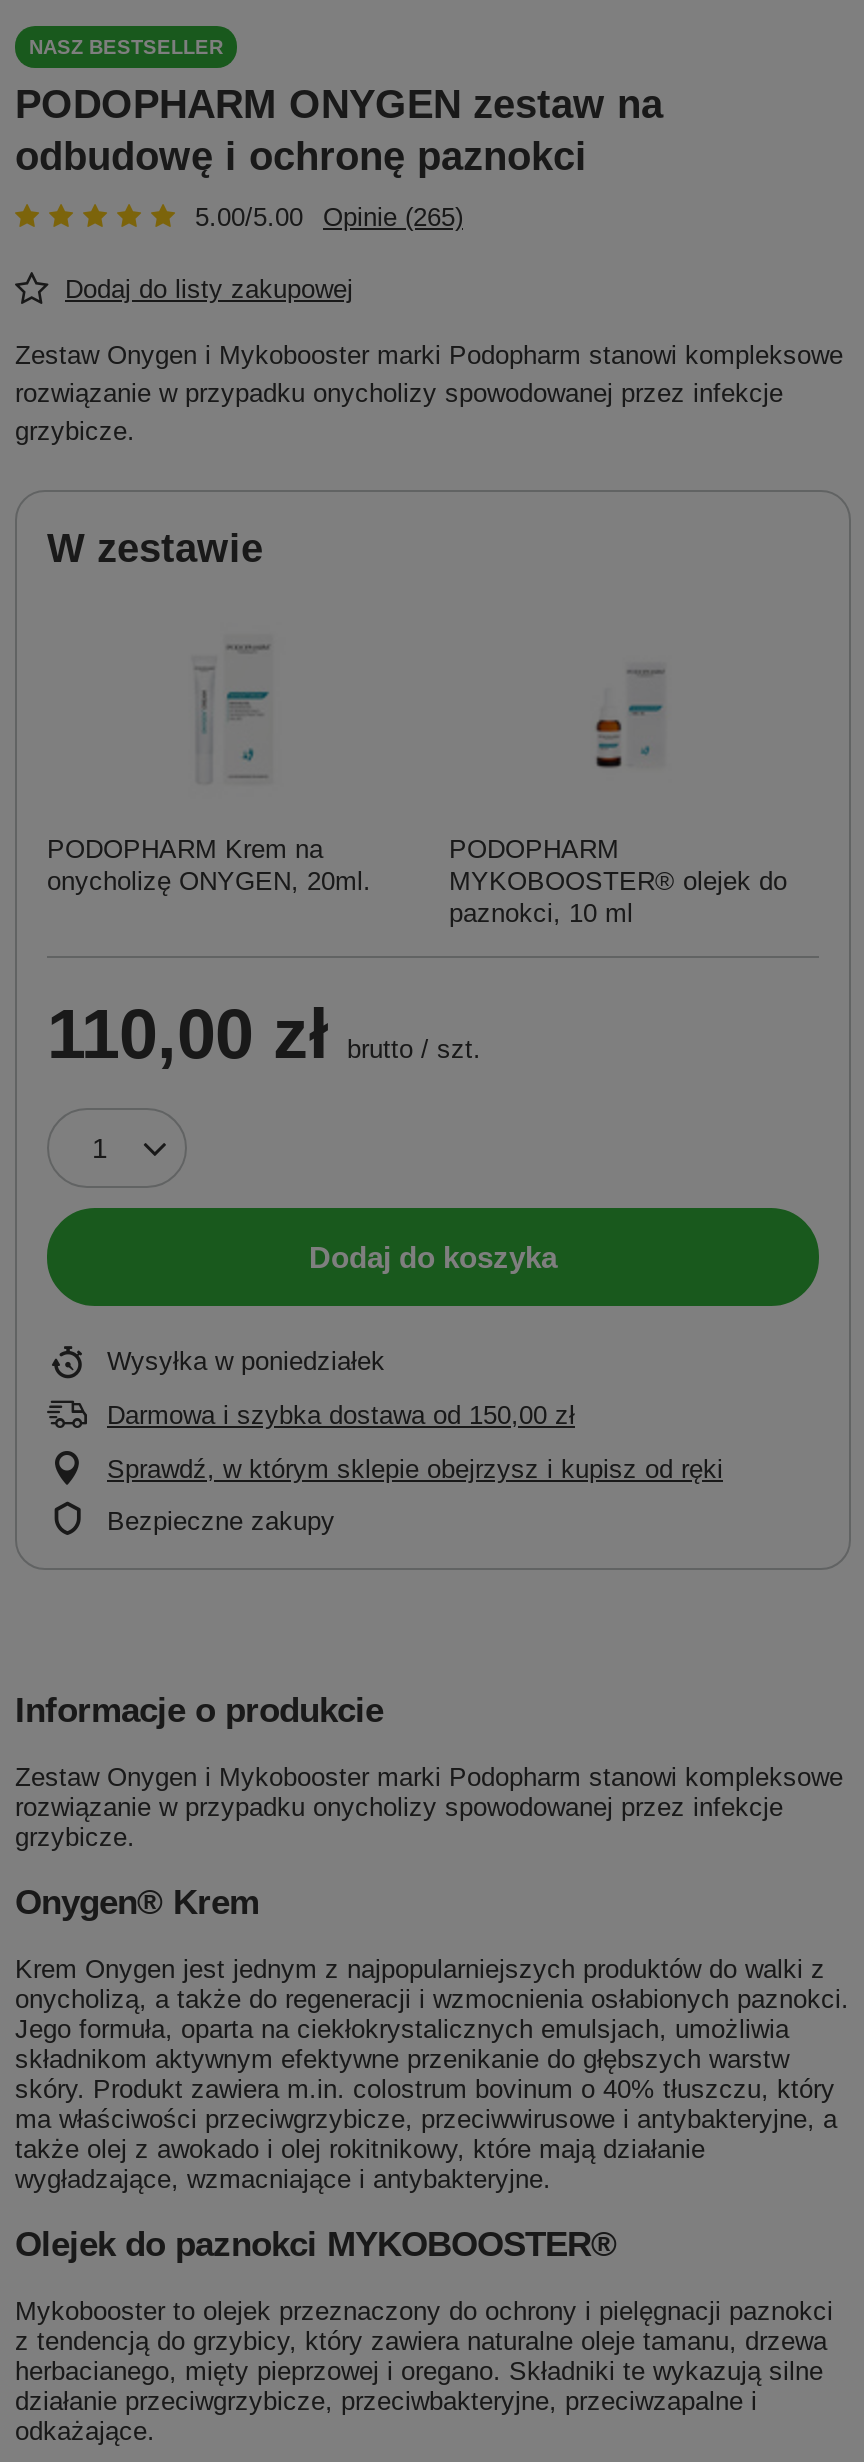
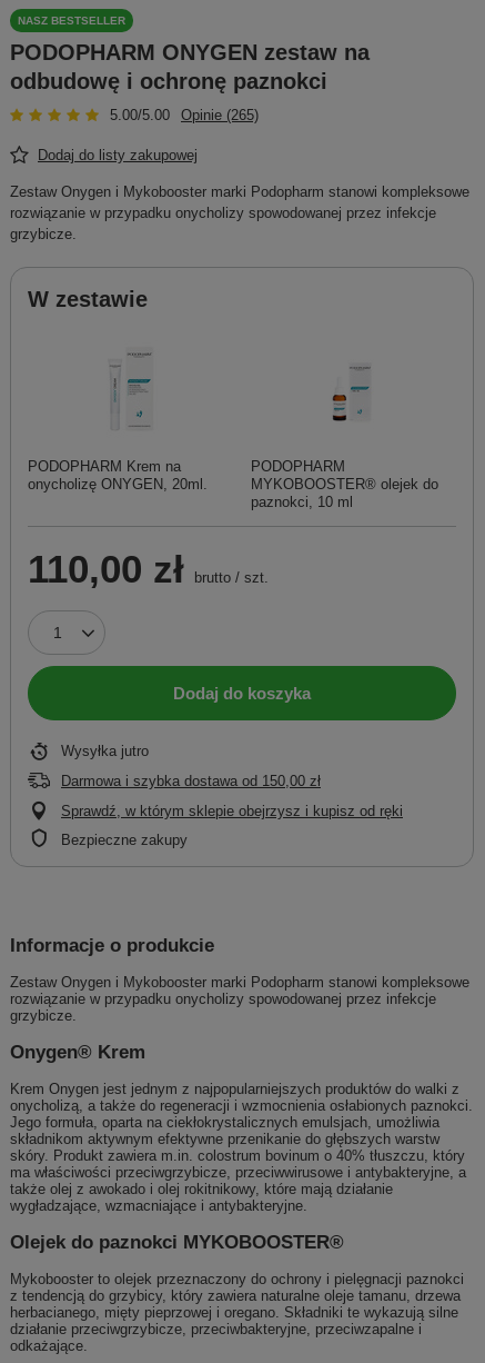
[107,1346,385,1376] Wysyłka w poniedziałek -> [61,743,149,759] Wysyłka jutro

